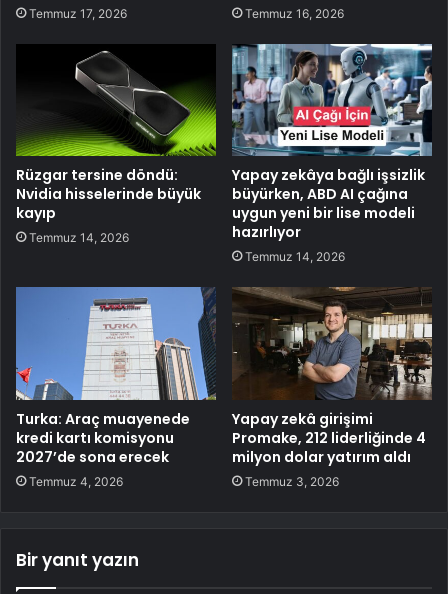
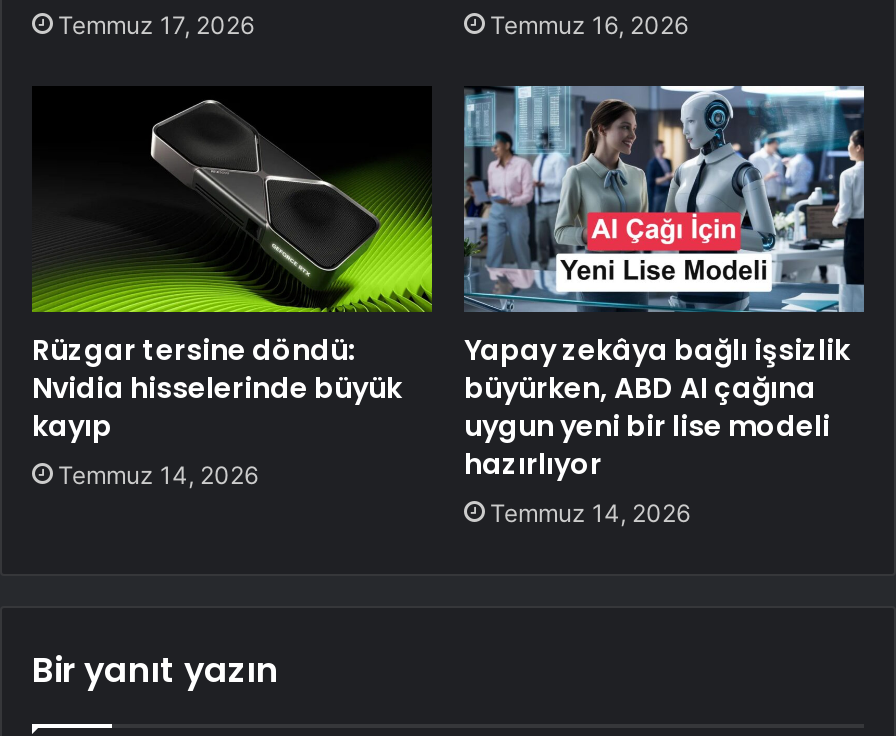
[15,286,217,489] [image] | Turka: Araç muayenede | kredi kartı komisyonu | 2027’de sona erecek | Temmuz 4, 2026 -> none
[232,286,433,489] [image] | Yapay zekâ girişimi | Promake, 212 liderliğinde 4 | milyon dolar yatırım aldı | Temmuz 3, 2026 -> none

